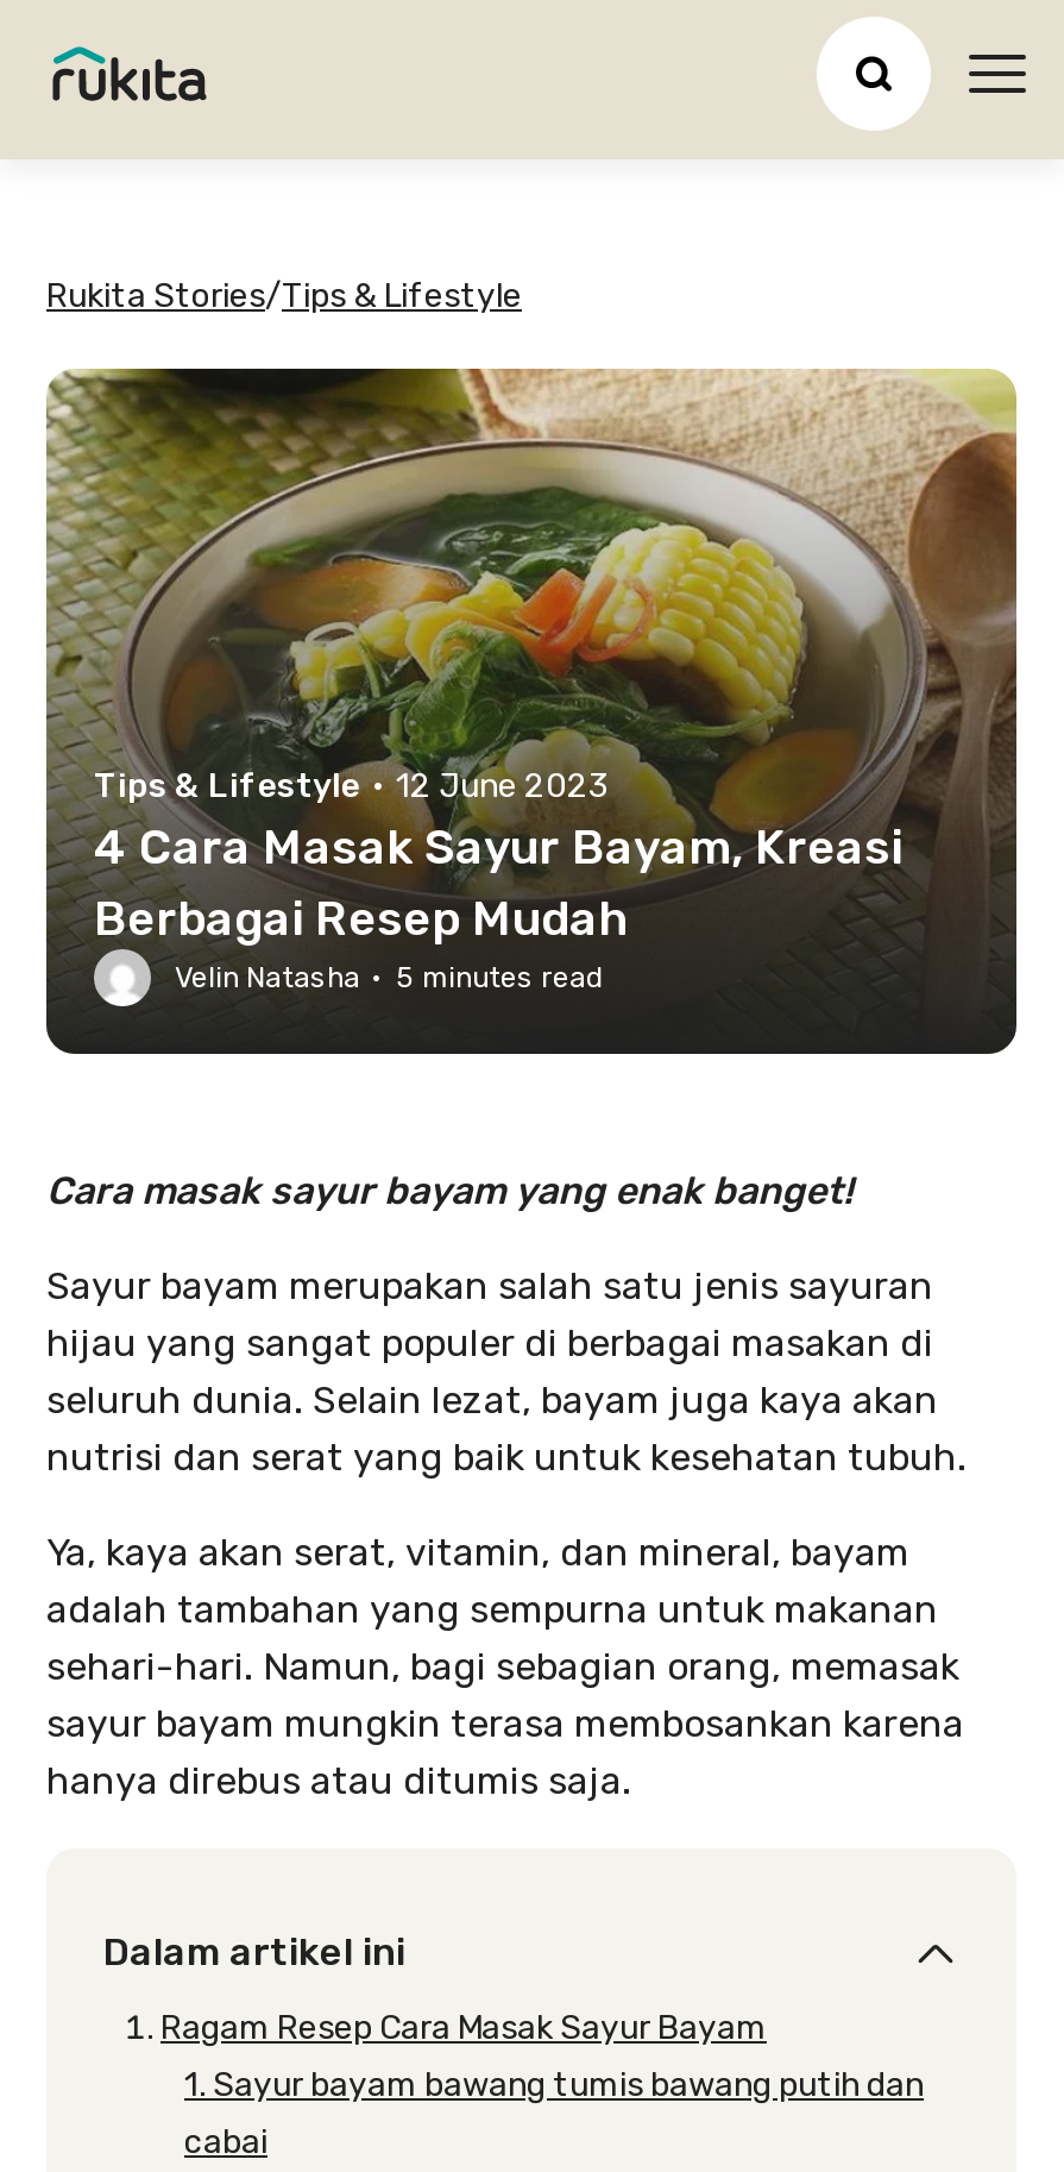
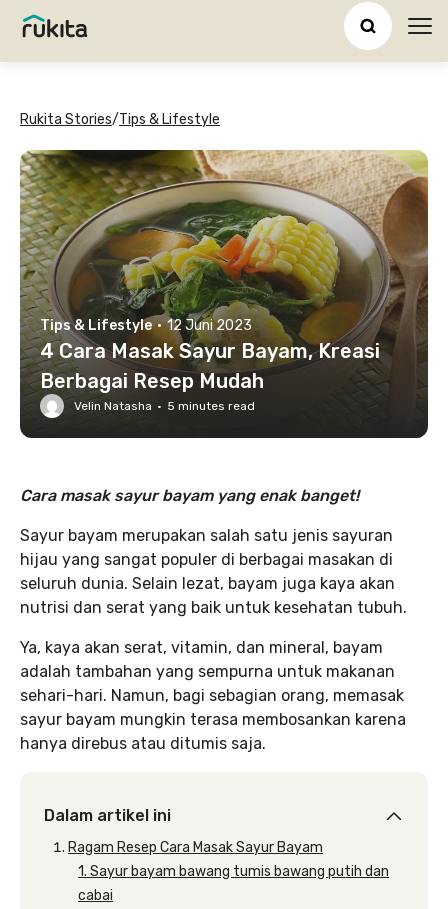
[94,766,610,806] Tips & Lifestyle · 12 June 2023 -> [40,317,252,334] Tips & Lifestyle · 12 Juni 2023

